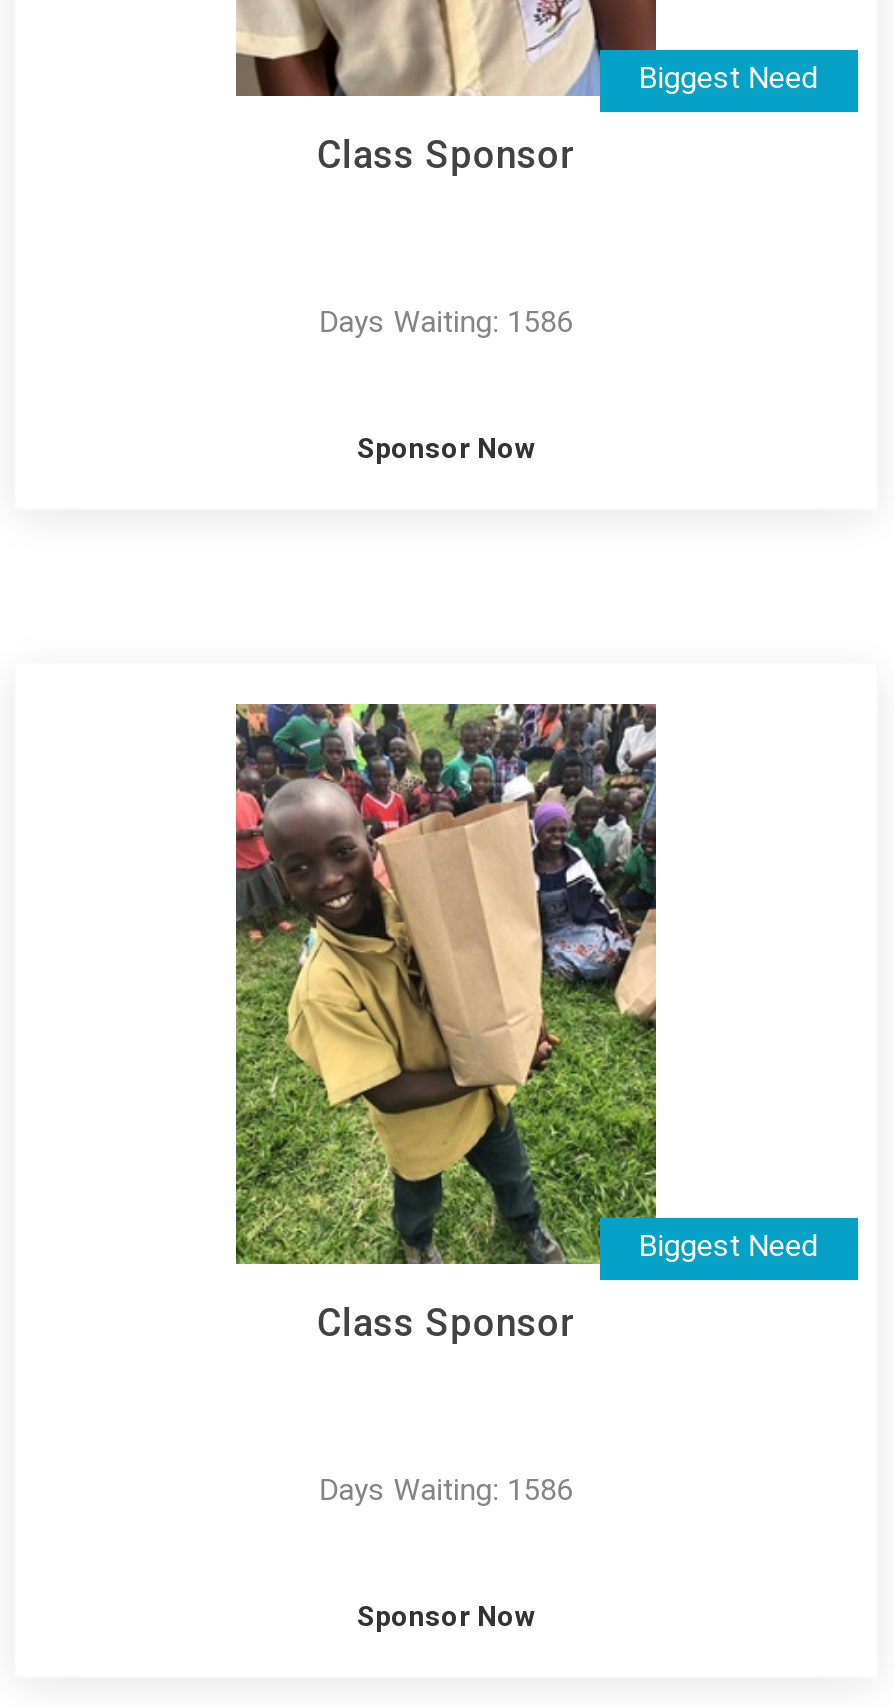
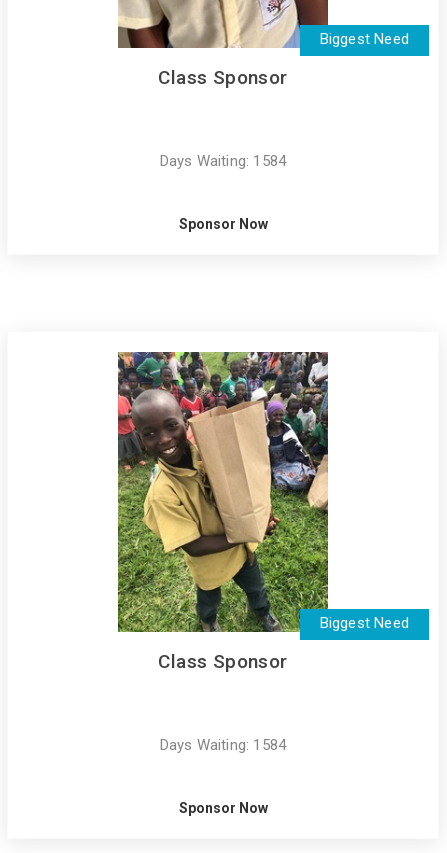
[319,304,573,340] Days Waiting: 1586 -> [160,152,286,170] Days Waiting: 1584
[319,1472,573,1508] Days Waiting: 1586 -> [160,736,286,754] Days Waiting: 1584

